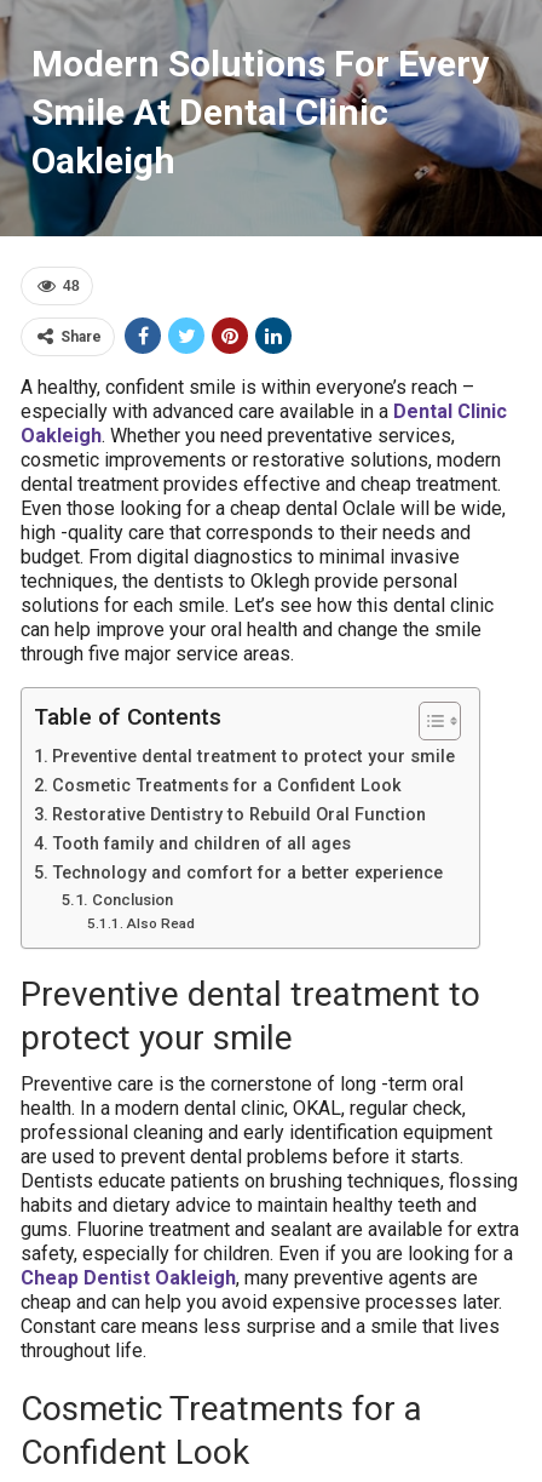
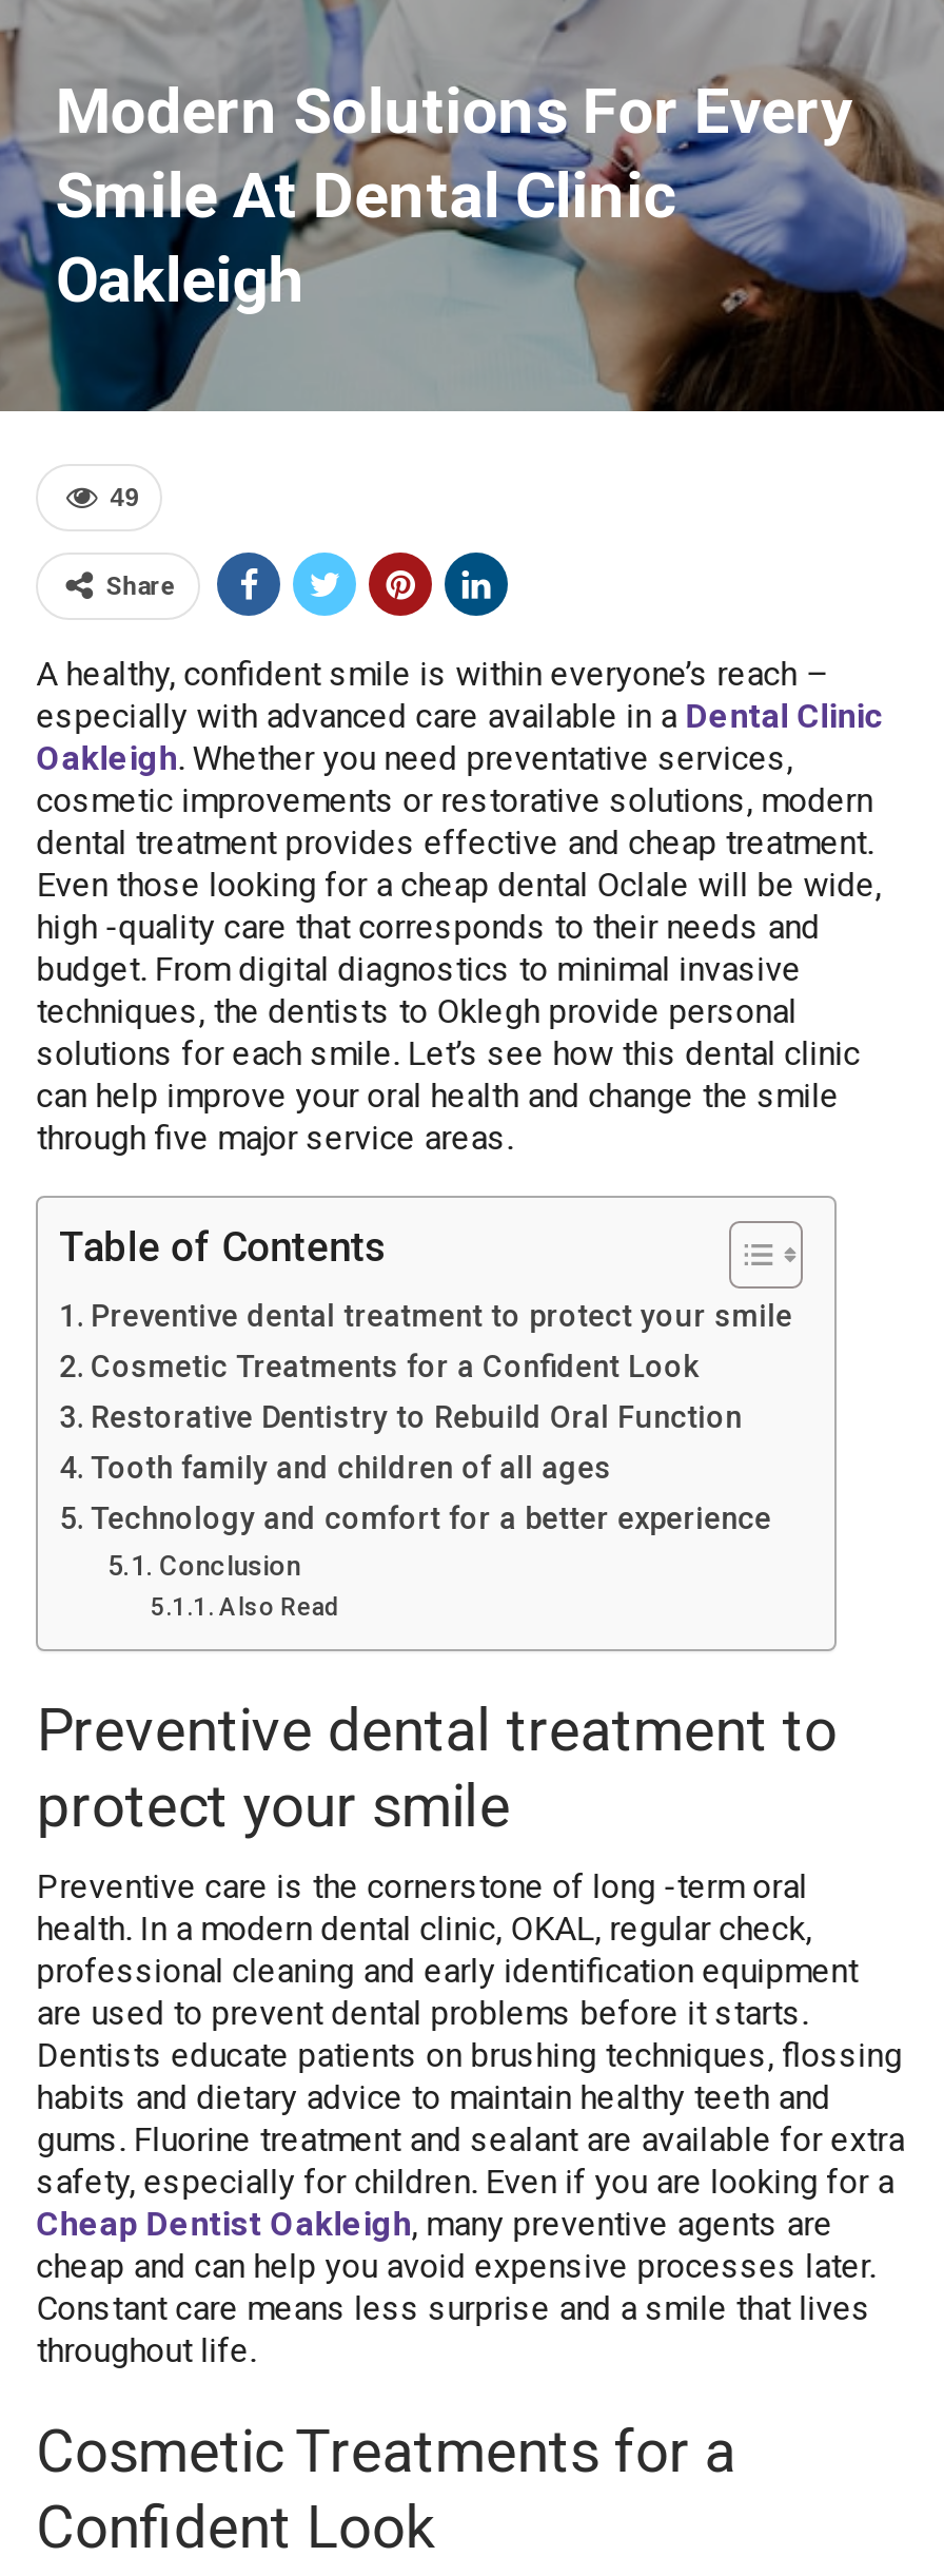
[63,277,80,294] 48 -> [110,483,139,512] 49

